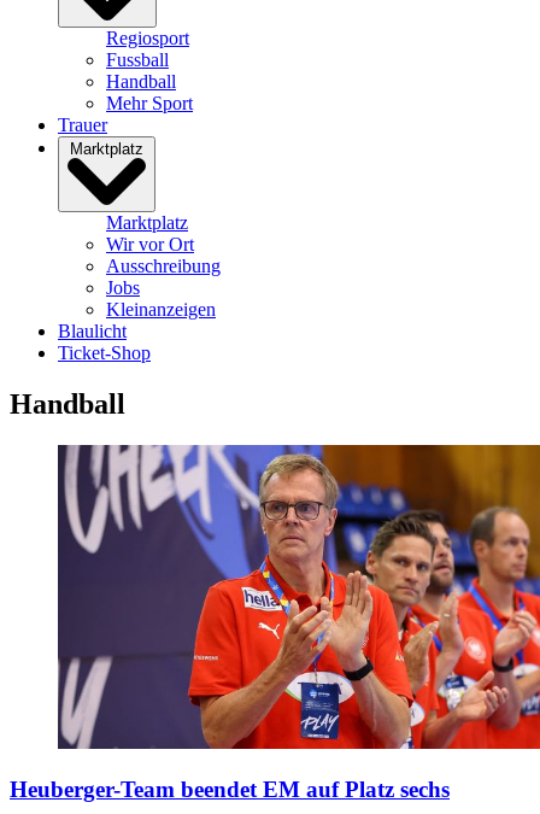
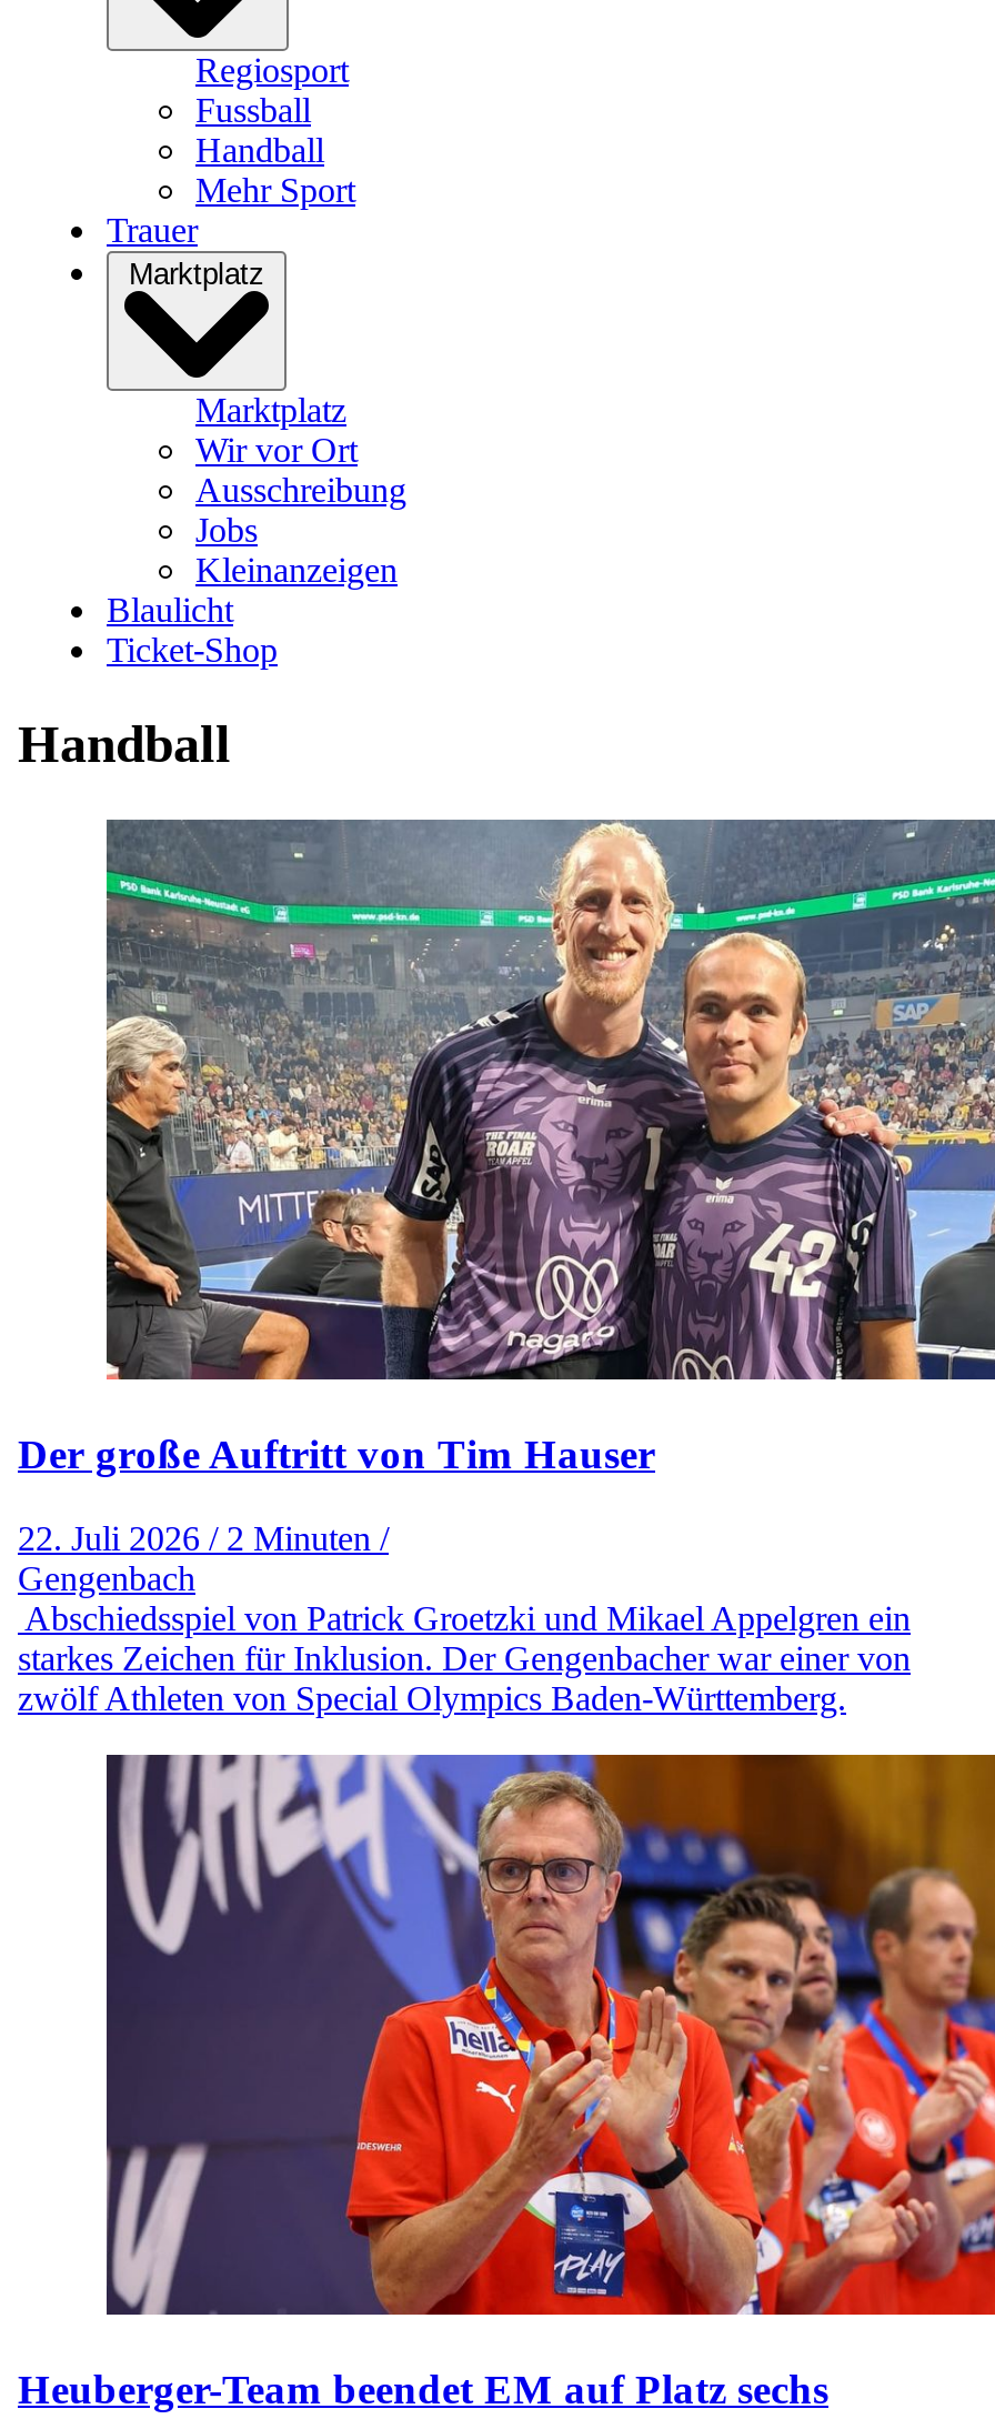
none -> [18,817,988,1718] [image] | Der große Auftritt von Tim Hauser | 22. Juli 2026 / 2 Minuten / | Gengenbach | Abschiedsspiel von Patrick Groetzki und Mikael Appelgren ein | starkes Zeichen für Inklusion. Der Gengenbacher war einer von | zwölf Athleten von Special Olympics Baden-Württemberg.

